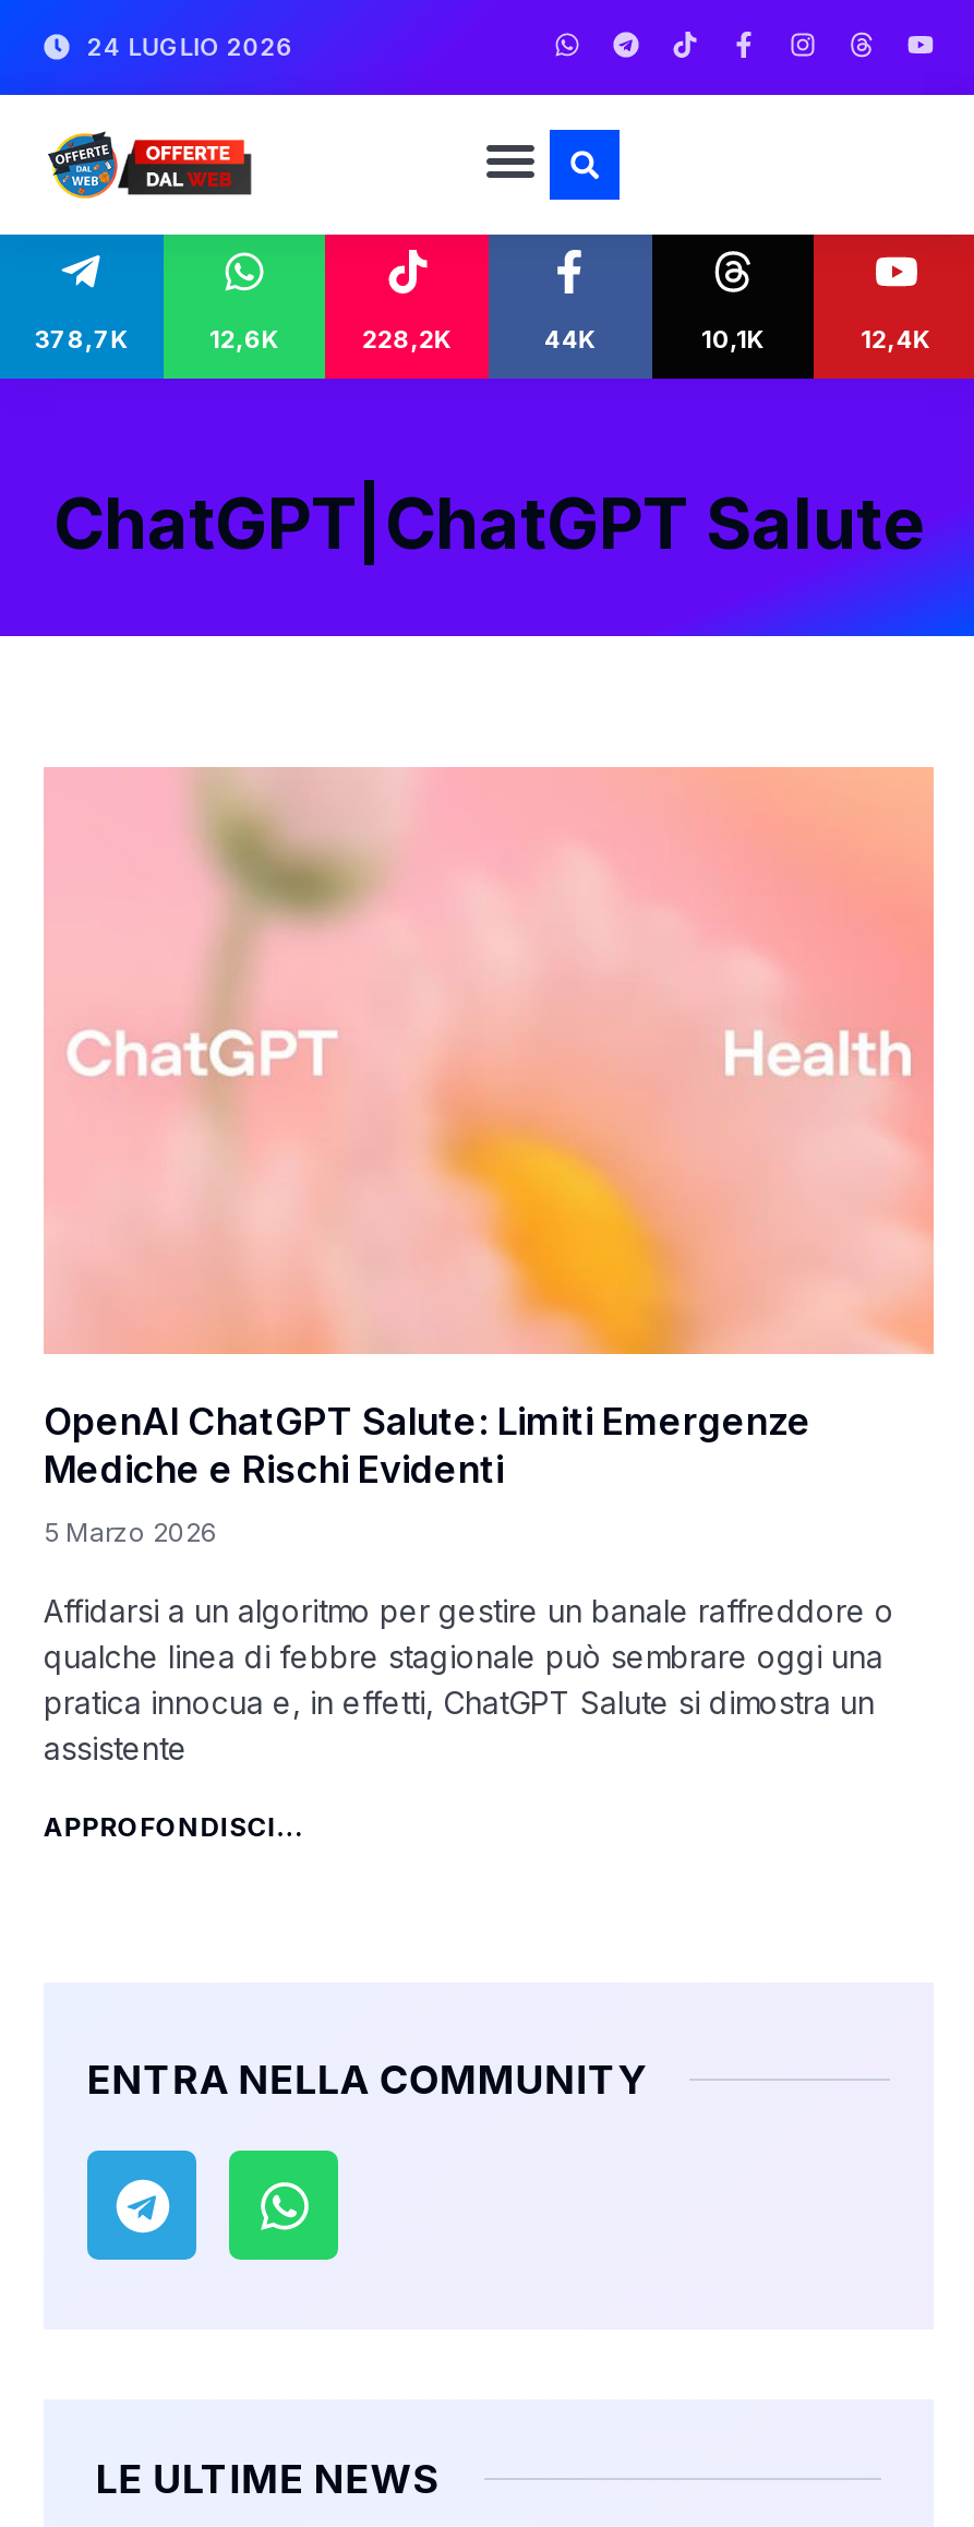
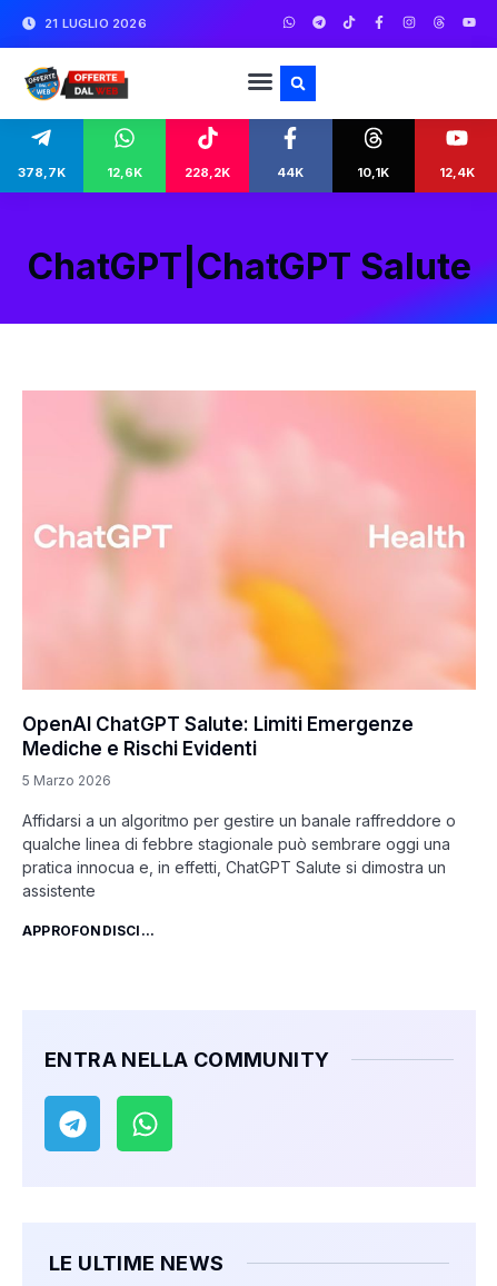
[87,31,294,61] 24 LUGLIO 2026 -> [44,15,147,31] 21 LUGLIO 2026

